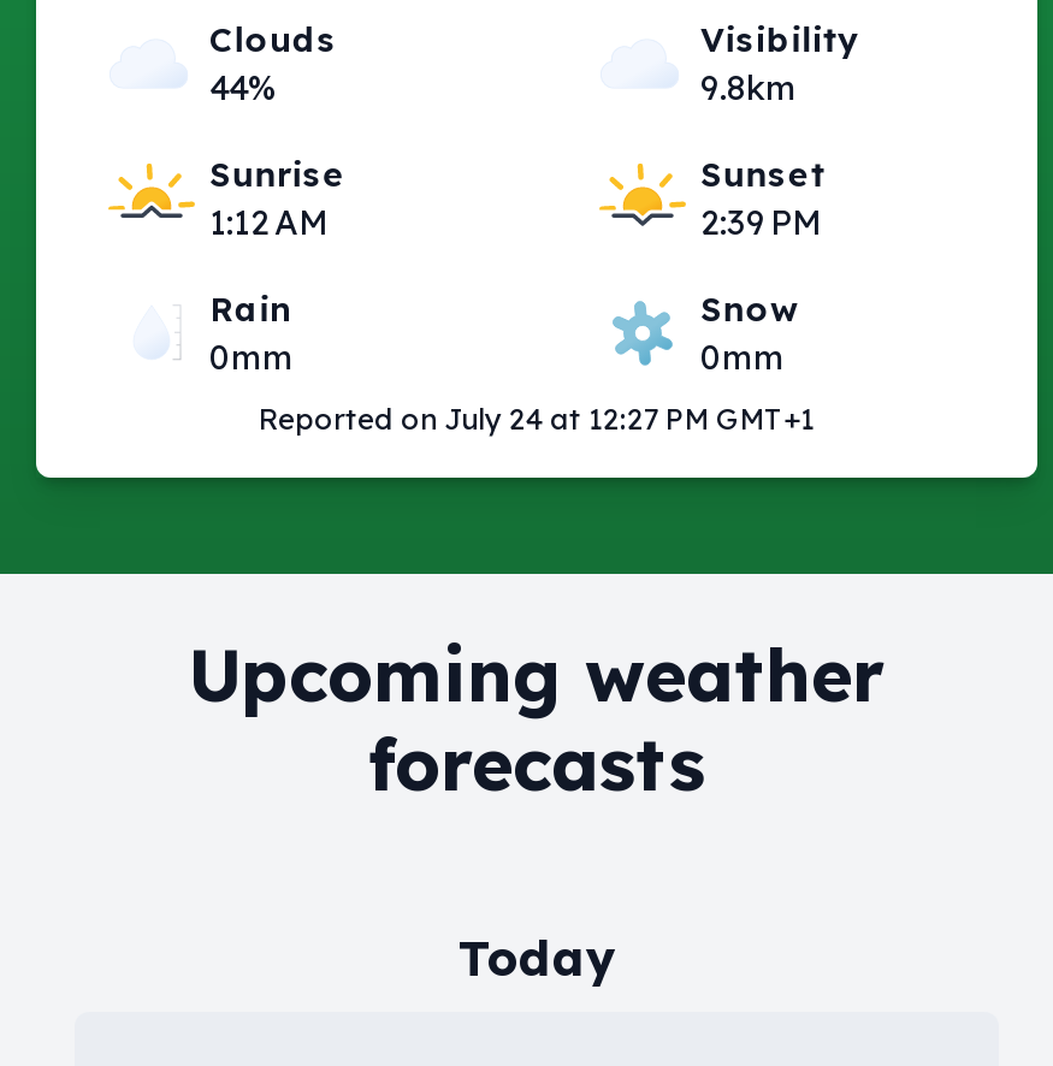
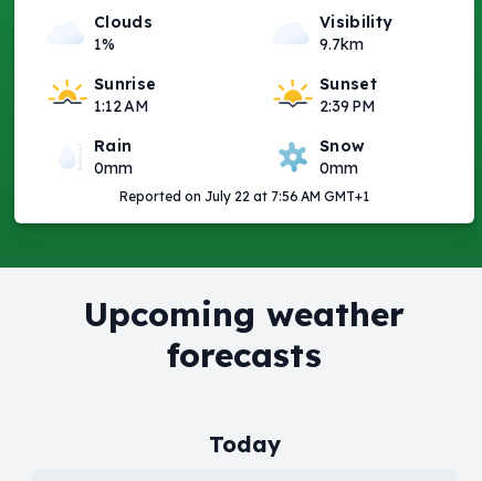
[209,66,277,109] 44% -> [94,34,115,54] 1%
[700,66,797,109] 9.8km -> [319,34,364,54] 9.7km
[259,401,815,437] Reported on July 24 at 12:27 PM GMT+1 -> [119,188,369,205] Reported on July 22 at 7:56 AM GMT+1

